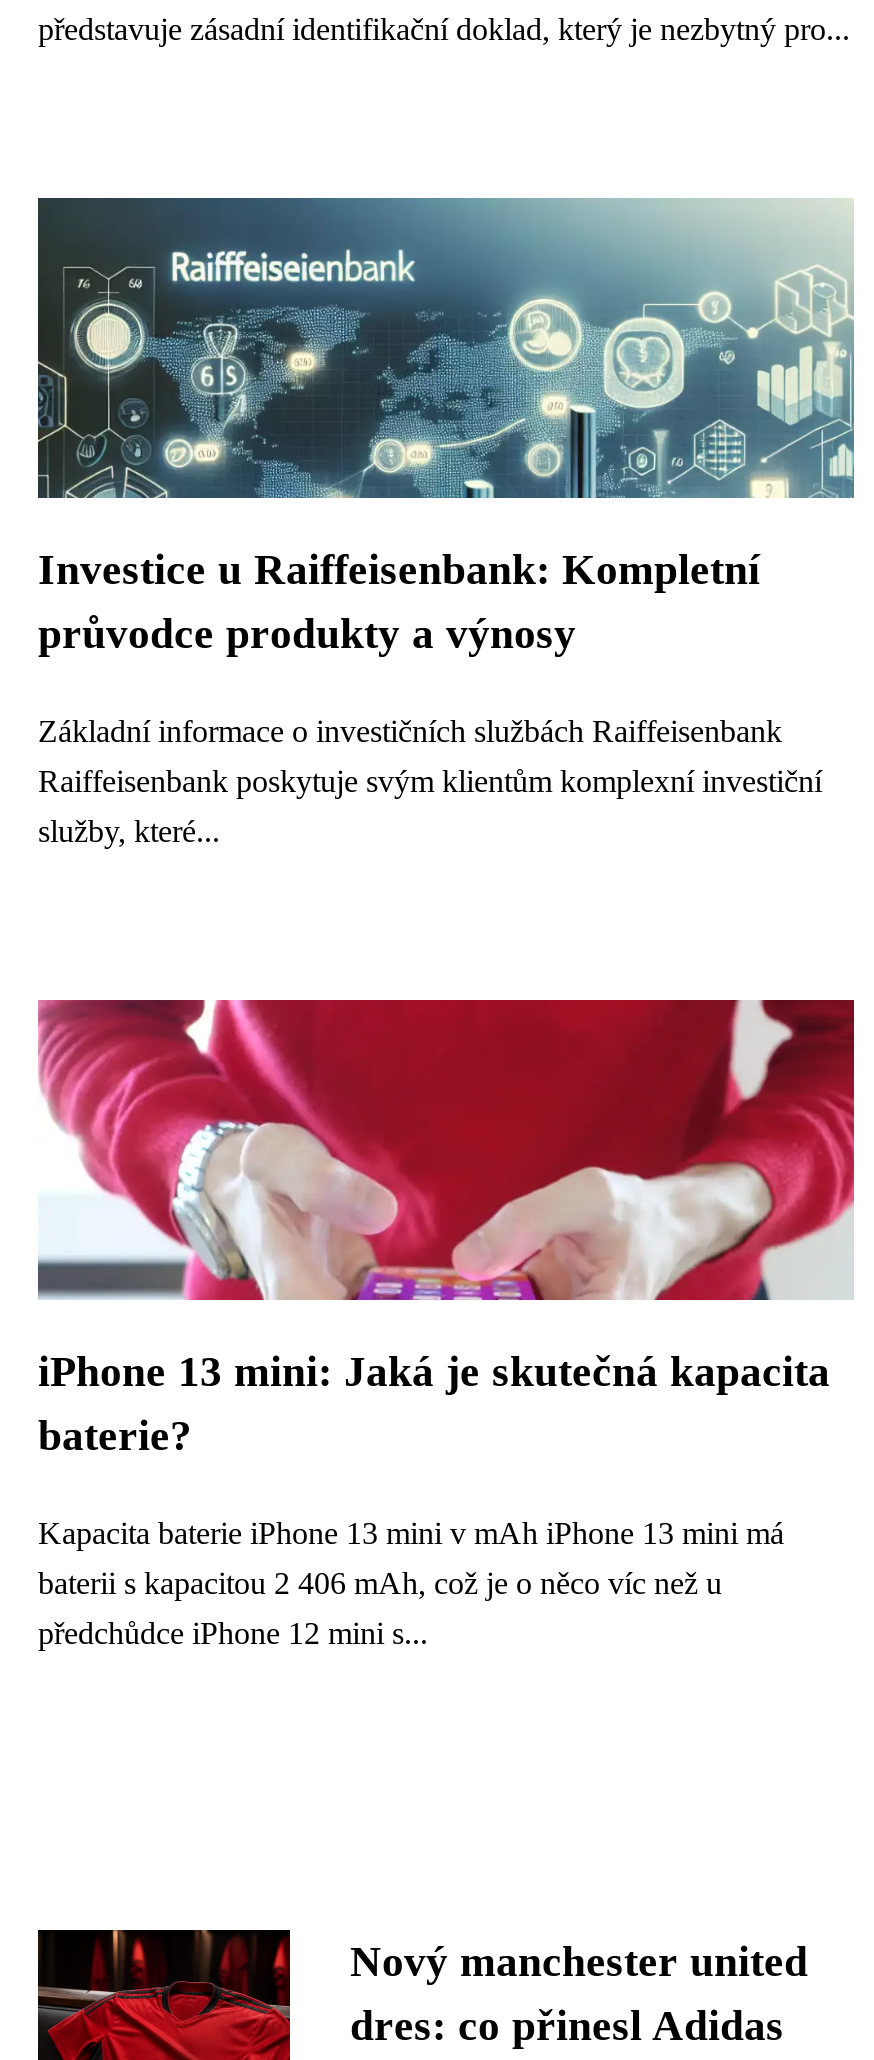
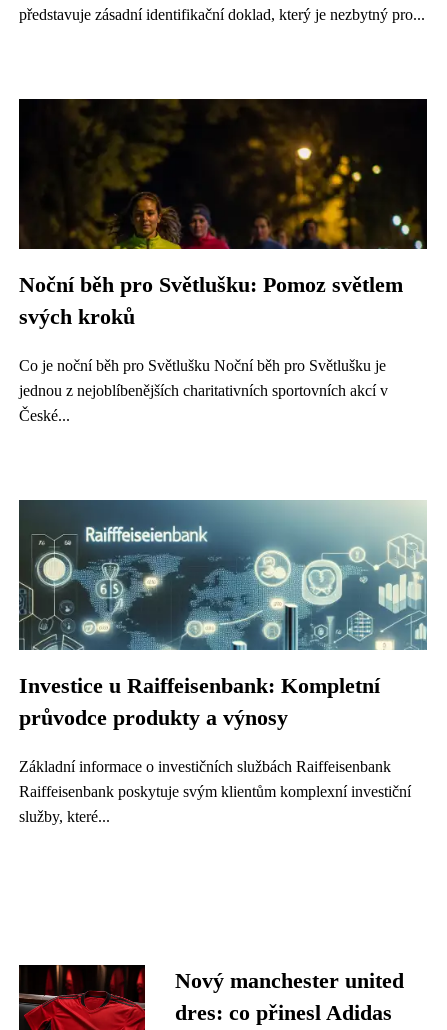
none -> [18,98,428,424] [image] | Noční běh pro Světlušku: Pomoz světlem | svých kroků | Co je noční běh pro Světlušku Noční běh pro Světlušku je | jednou z nejoblíbenějších charitativních sportovních akcí v | České...
moved [34,198,856,848] -> [17,500,428,825]: [image] | Investice u Raiffeisenbank: Kompletní | průvodce produkty a výnosy | Základní informace o investičních službách Raiffeisenbank | Raiffeisenbank poskytuje svým klientům komplexní investiční | služby, které...
[36,998,856,1650] [image] | iPhone 13 mini: Jaká je skutečná kapacita | baterie? | Kapacita baterie iPhone 13 mini v mAh iPhone 13 mini má | baterii s kapacitou 2 406 mAh, což je o něco víc než u | předchůdce iPhone 12 mini s... -> none

